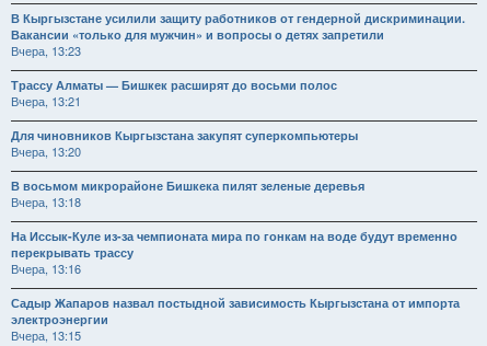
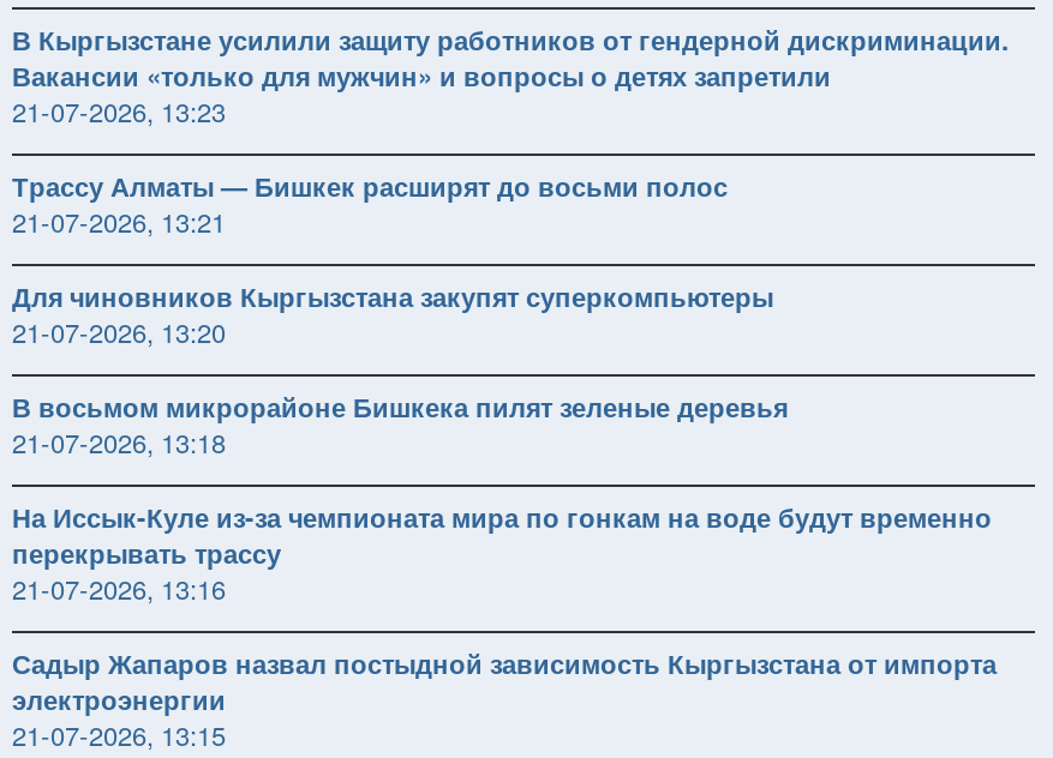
[11,42,81,59] Вчера, 13:23 -> [12,92,226,130] 21-07-2026, 13:23
[11,92,81,110] Вчера, 13:21 -> [12,202,226,241] 21-07-2026, 13:21
[11,143,81,160] Вчера, 13:20 -> [12,313,226,351] 21-07-2026, 13:20
[11,193,81,211] Вчера, 13:18 -> [12,423,226,461] 21-07-2026, 13:18
[11,260,81,277] Вчера, 13:16 -> [12,569,226,608] 21-07-2026, 13:16
[11,327,81,344] Вчера, 13:15 -> [12,716,226,754] 21-07-2026, 13:15

